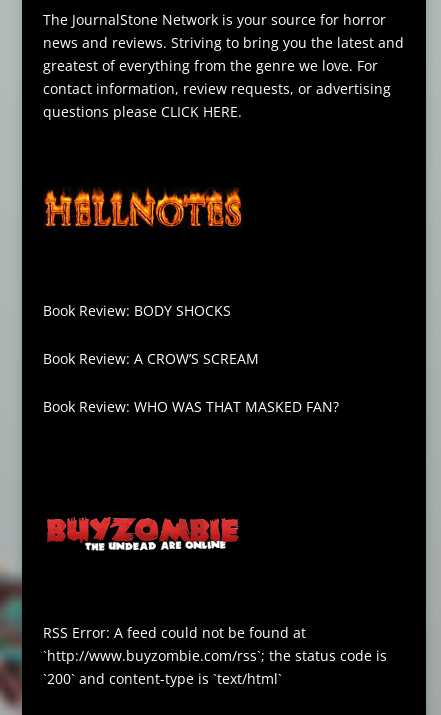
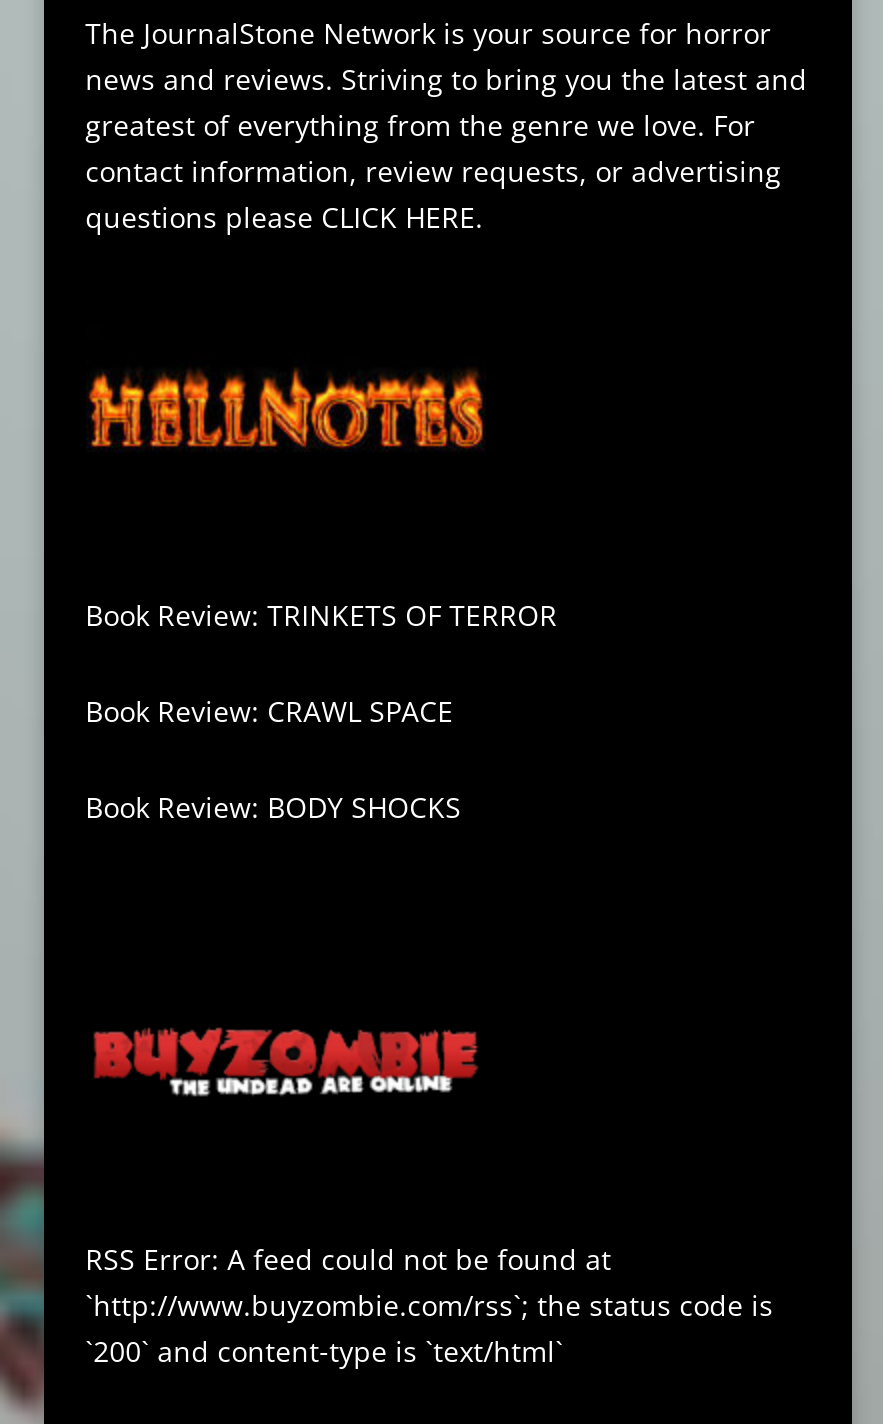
none -> [85,596,557,730] Book Review: TRINKETS OF TERROR | Book Review: CRAWL SPACE
moved [43,301,231,320] -> [85,788,461,826]: Book Review: BODY SHOCKS
[43,349,339,416] Book Review: A CROW’S SCREAM | Book Review: WHO WAS THAT MASKED FAN? -> none

